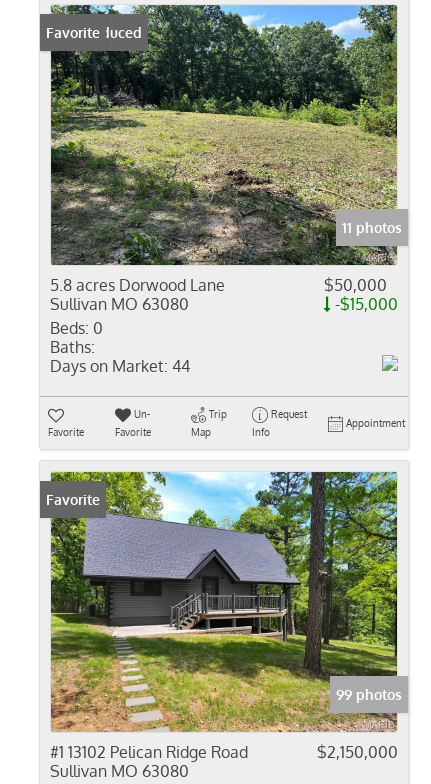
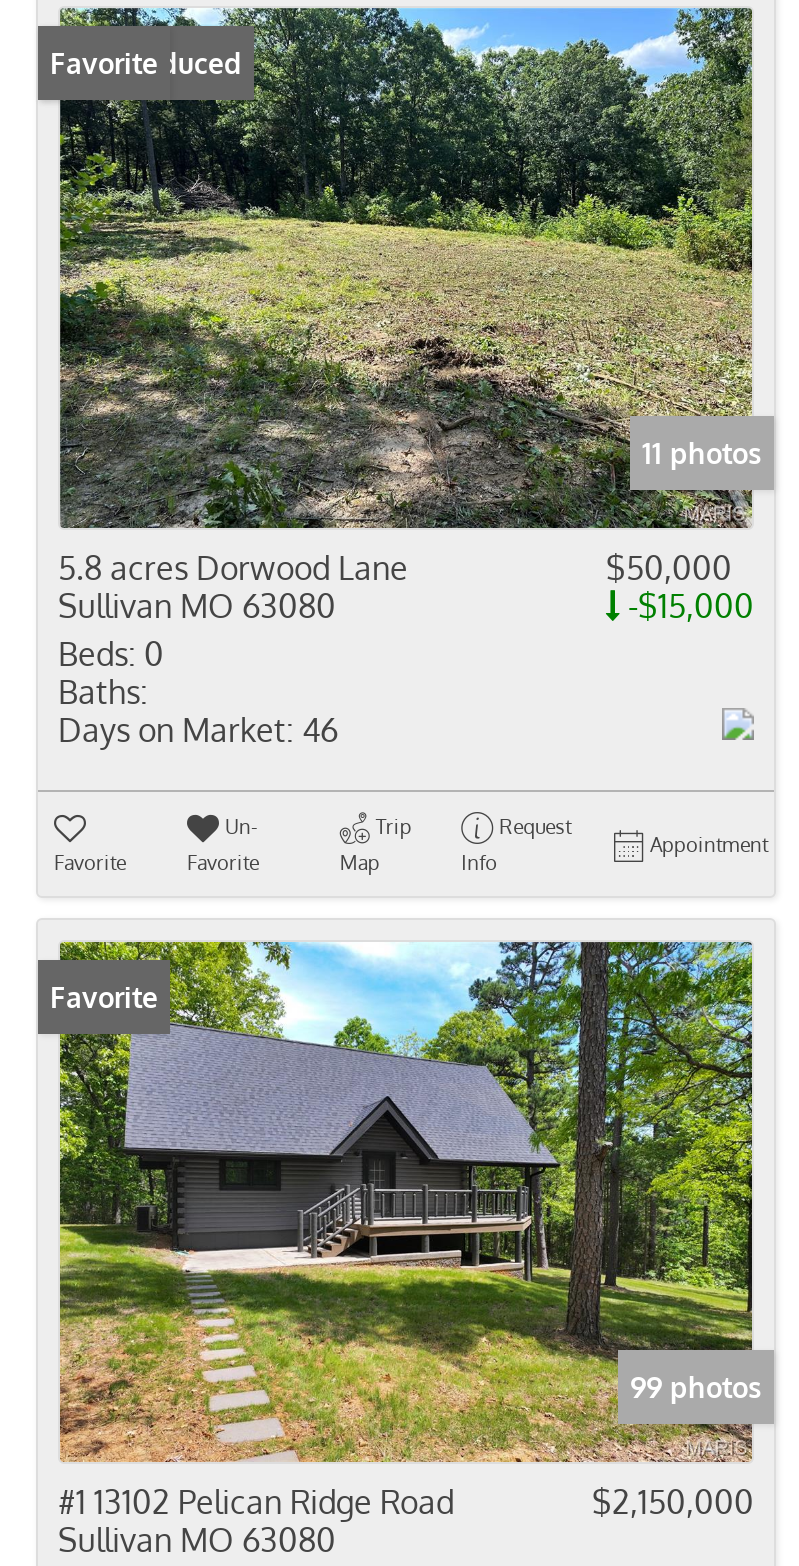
[50,356,190,376] Days on Market: 44 -> [58,710,338,750] Days on Market: 46

